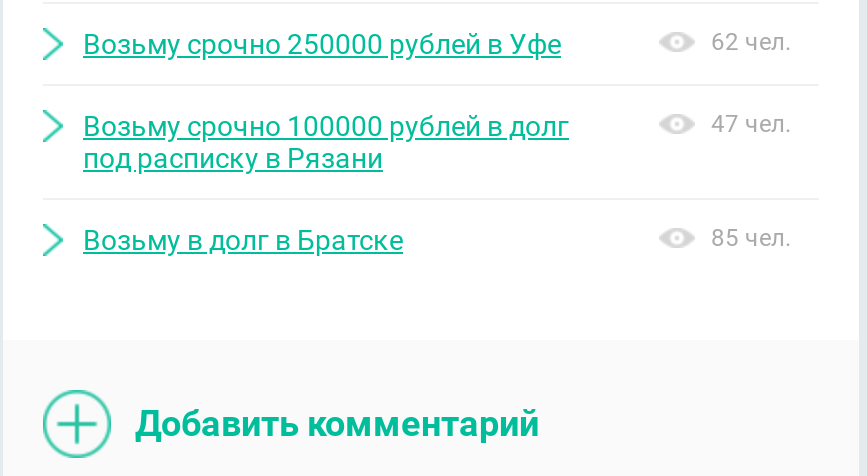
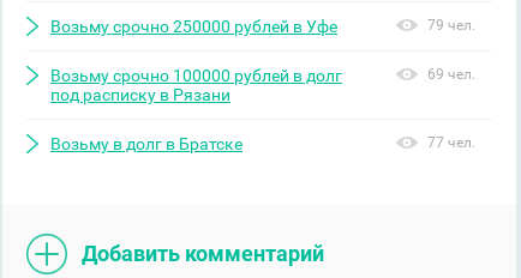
[711,28,791,56] 62 чел. -> [427,17,475,34] 79 чел.
[711,110,791,138] 47 чел. -> [427,66,475,83] 69 чел.
[711,224,791,252] 85 чел. -> [427,134,475,151] 77 чел.

